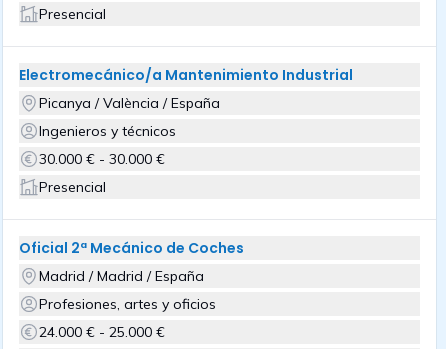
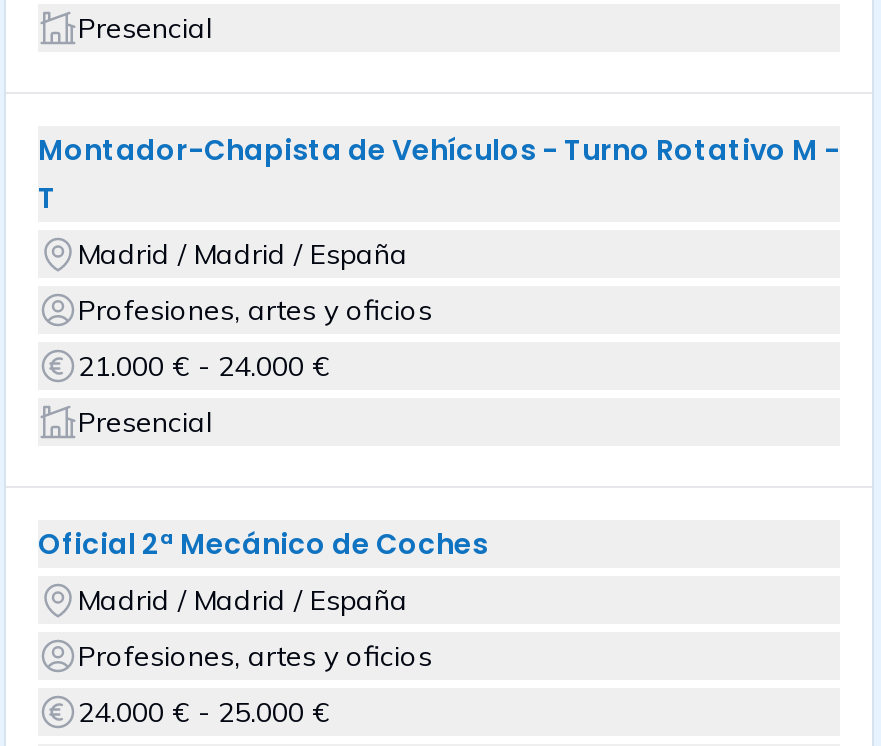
[19,65,353,112] Electromecánico/a Mantenimiento Industrial | Picanya / València / España -> [38,130,840,272] Montador-Chapista de Vehículos - Turno Rotativo M - | T | Madrid / Madrid / España
[39,122,176,140] Ingenieros y técnicos -> [78,292,432,328] Profesiones, artes y oficios
[39,150,165,168] 30.000 € - 30.000 € -> [78,348,330,384] 21.000 € - 24.000 €

